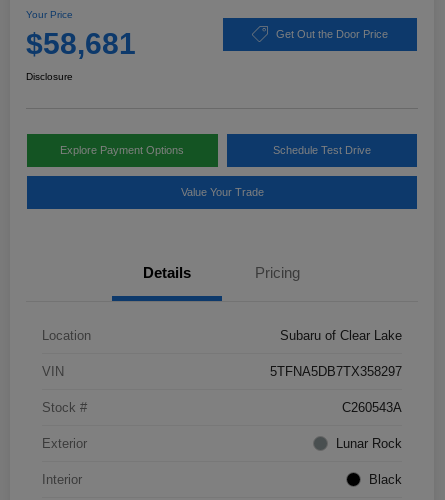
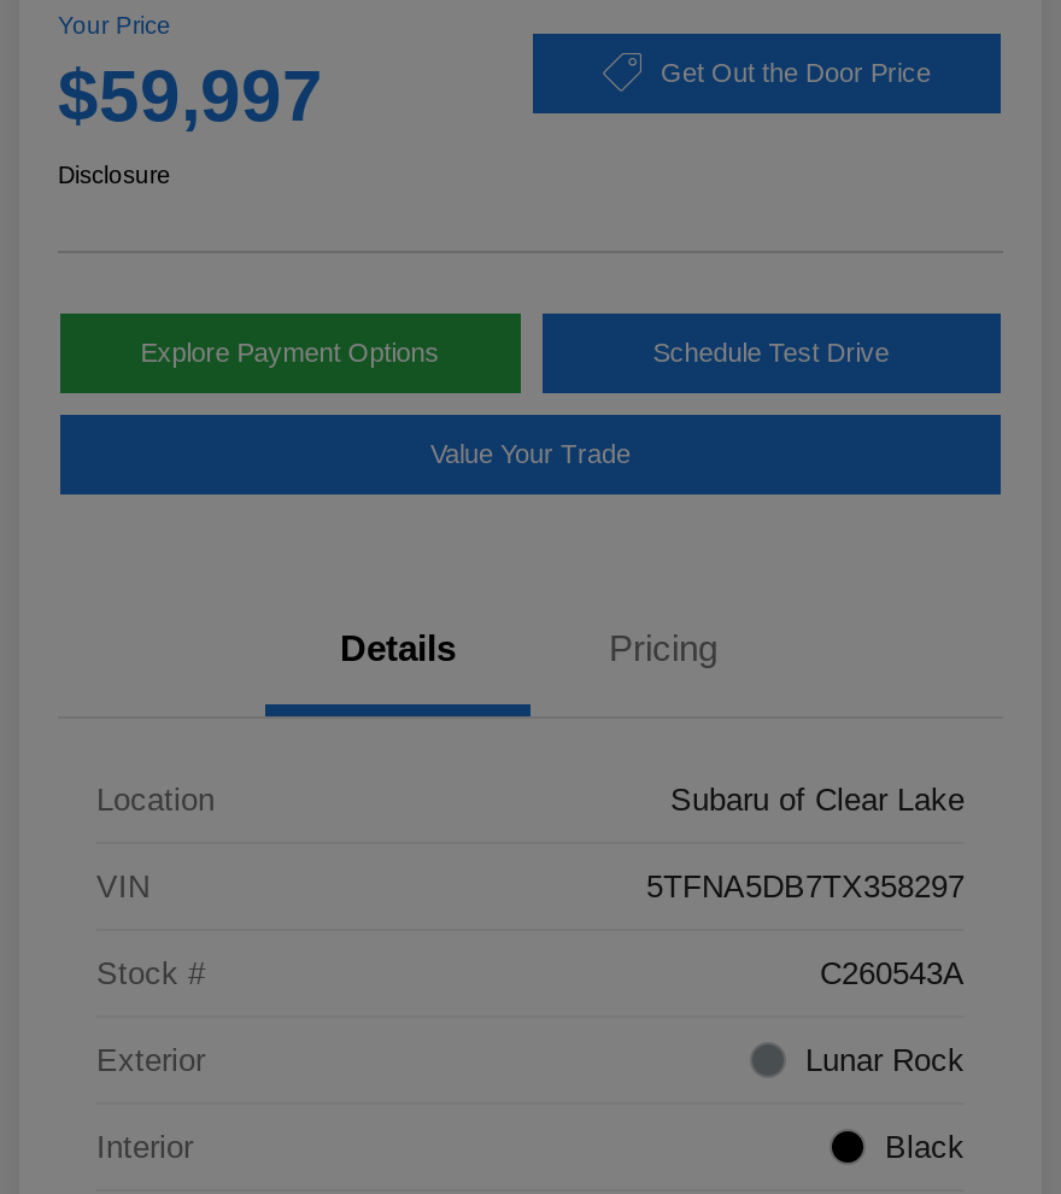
[26,27,136,60] $58,681 -> [58,55,323,135] $59,997

